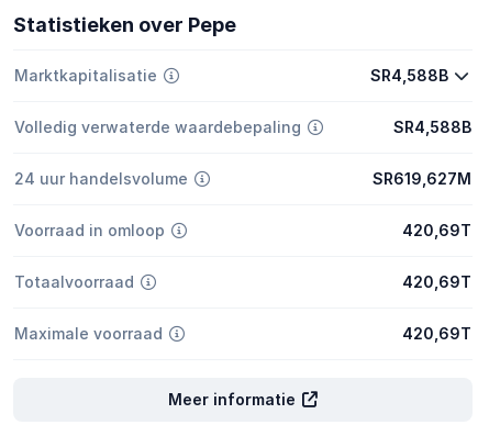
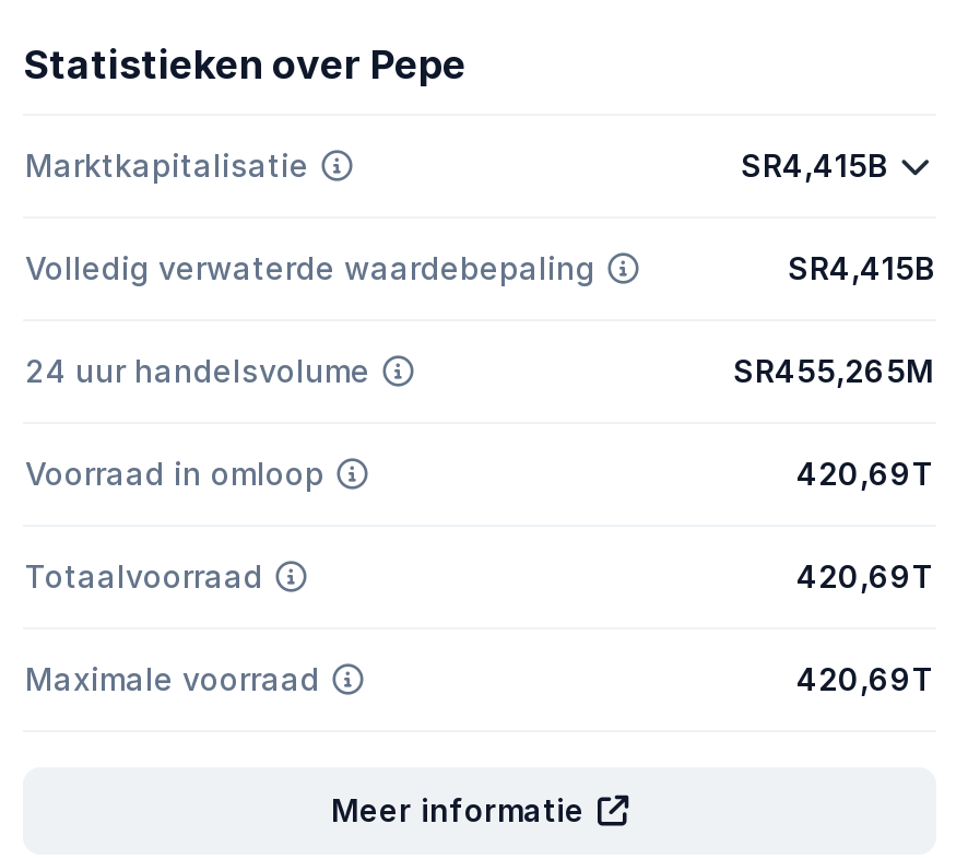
[370,66,448,85] SR4,588B -> [741,146,887,184] SR4,415B
[393,118,471,136] SR4,588B -> [788,249,934,286] SR4,415B
[373,169,471,188] SR619,627M -> [733,352,934,389] SR455,265M

